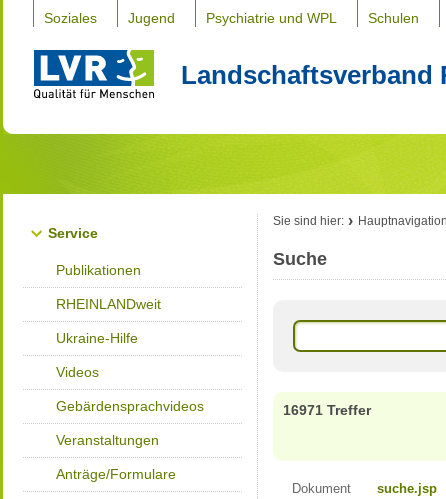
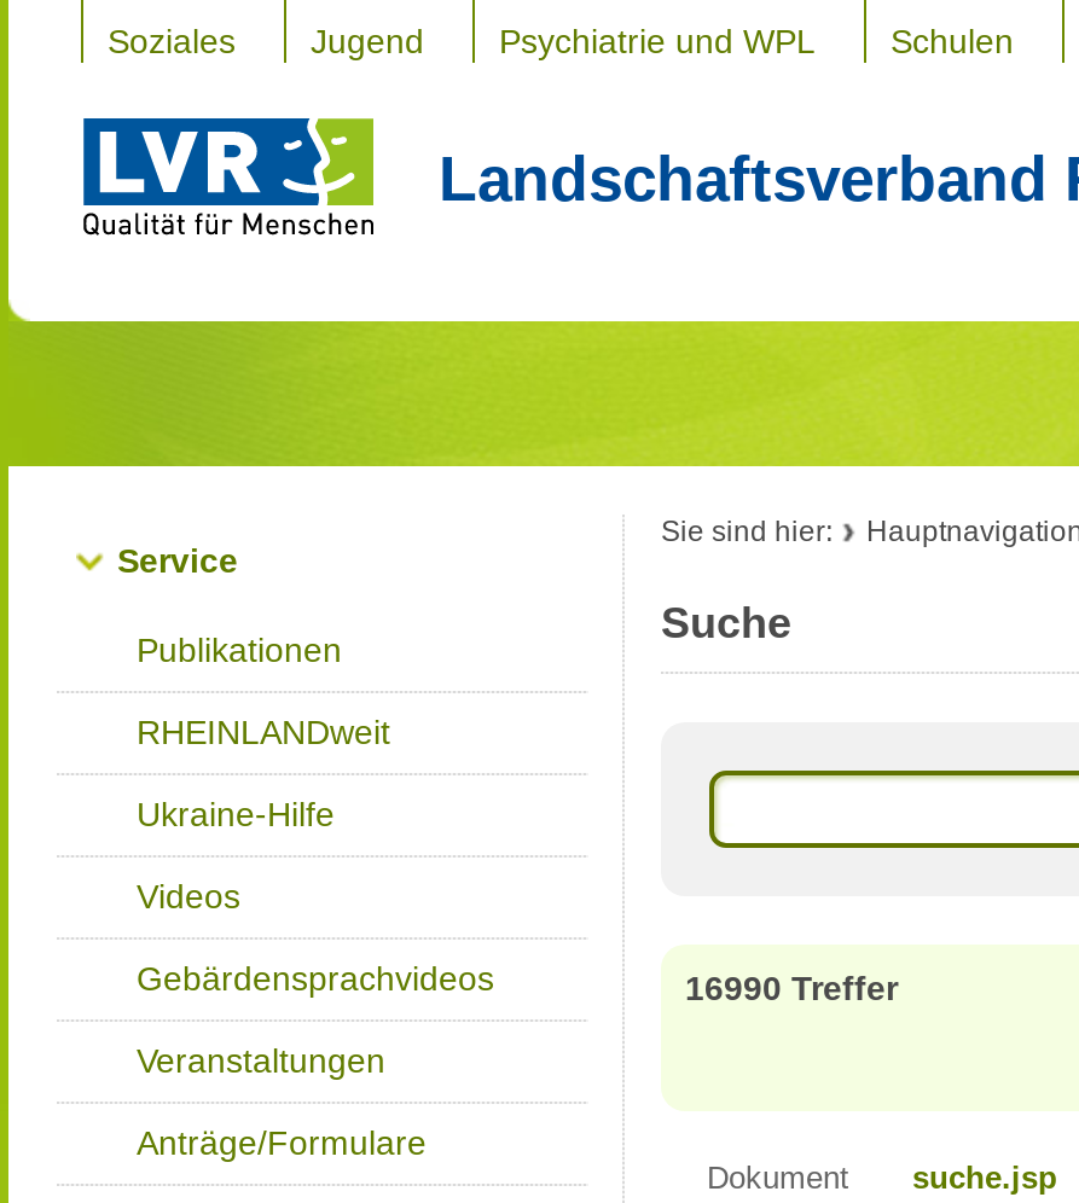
[283,402,371,418] 16971 Treffer -> [685,969,898,1007] 16990 Treffer

